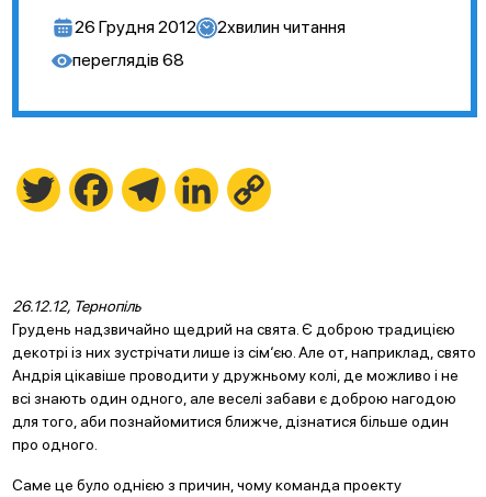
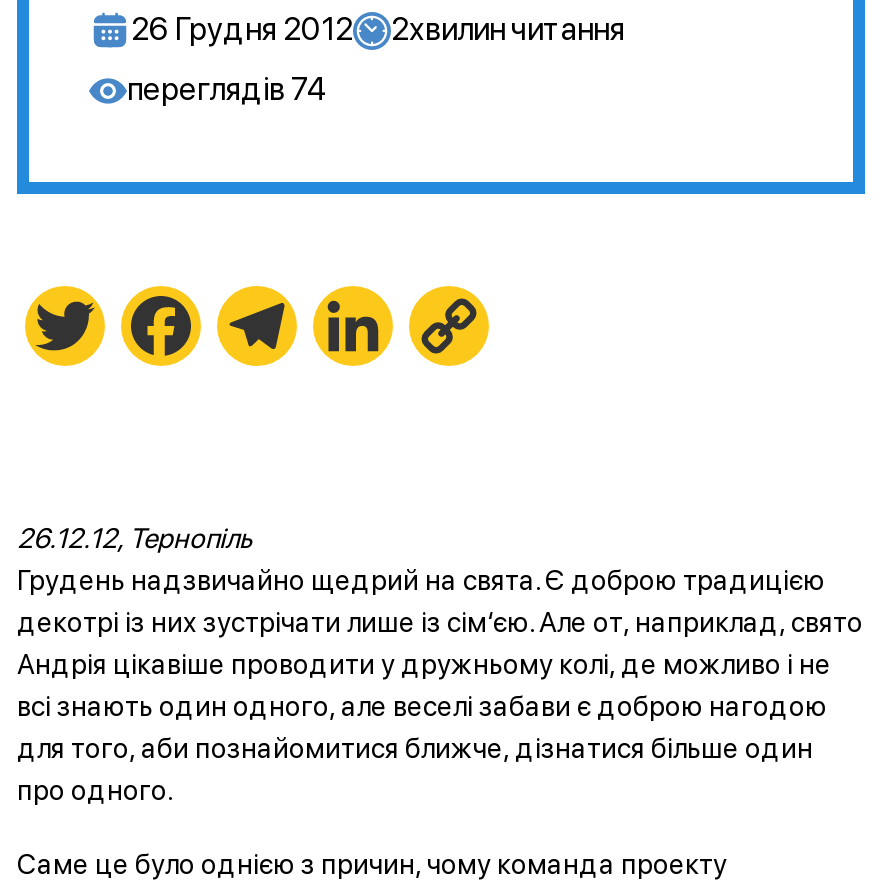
[72,49,184,70] переглядів 68 -> [127,70,329,108] переглядів 74

